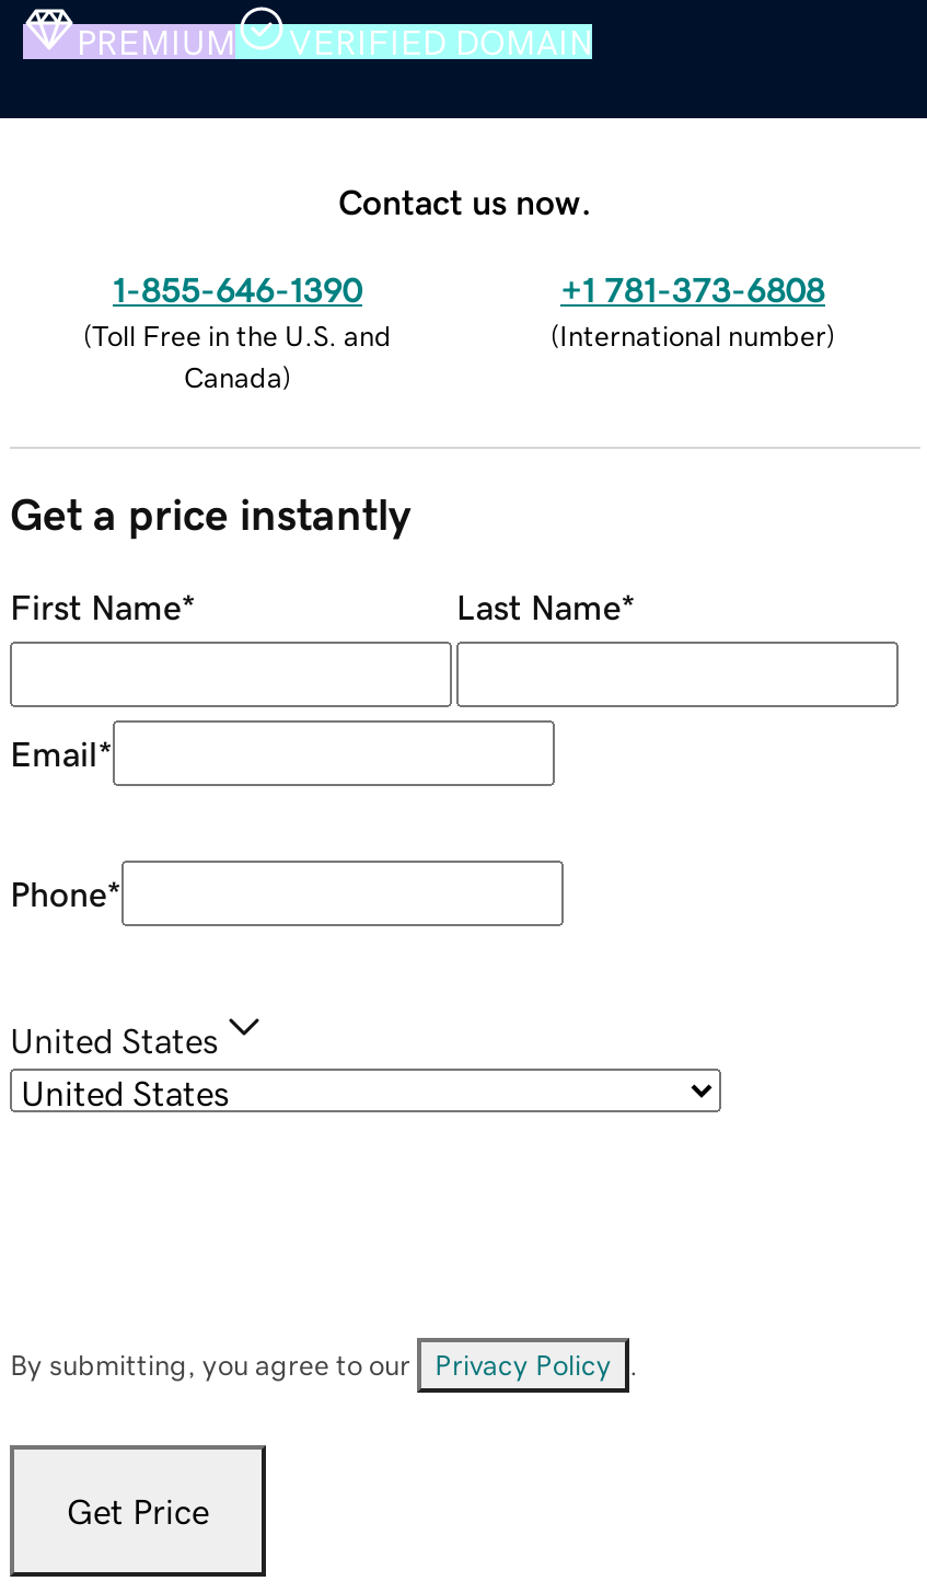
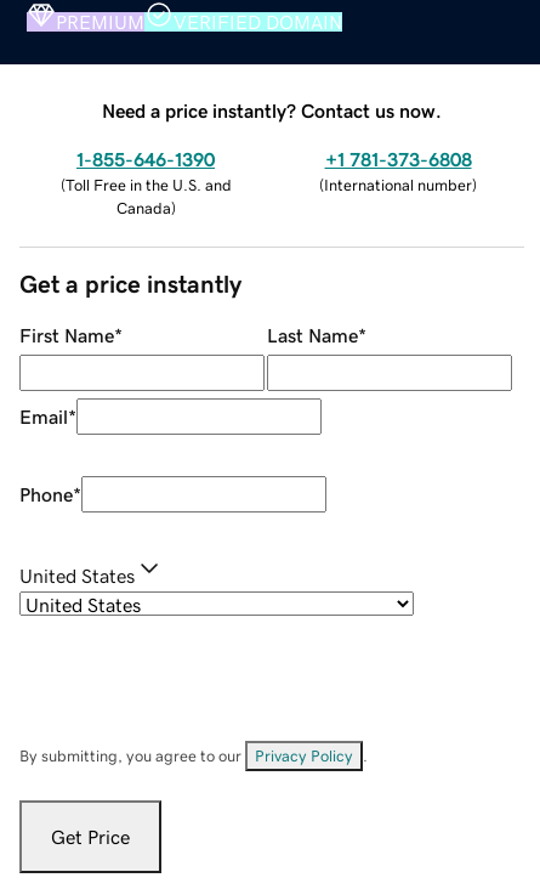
[338,183,592,218] Contact us now. -> [102,100,442,120] Need a price instantly? Contact us now.

